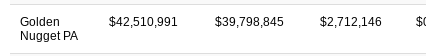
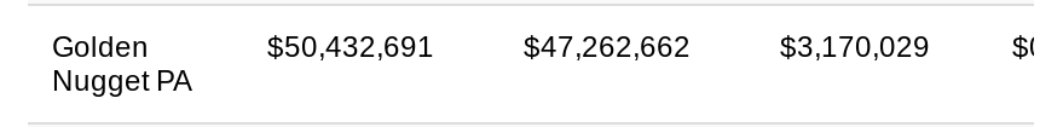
[109,15,178,29] $42,510,991 -> [267,30,434,64] $50,432,691
[215,15,284,29] $39,798,845 -> [524,30,691,64] $47,262,662
[320,15,382,29] $2,712,146 -> [780,30,930,64] $3,170,029

